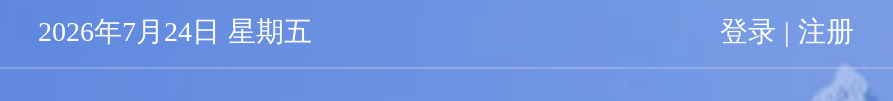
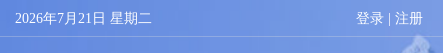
[38,18,312,48] 2026年7月24日 星期五 -> [15,11,152,26] 2026年7月21日 星期二

